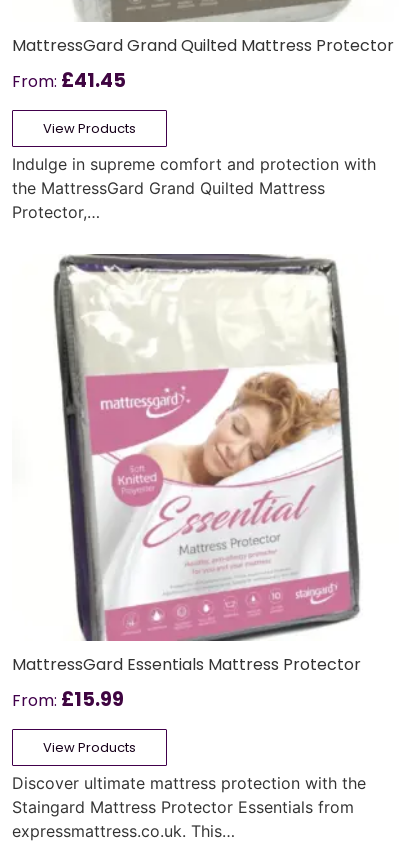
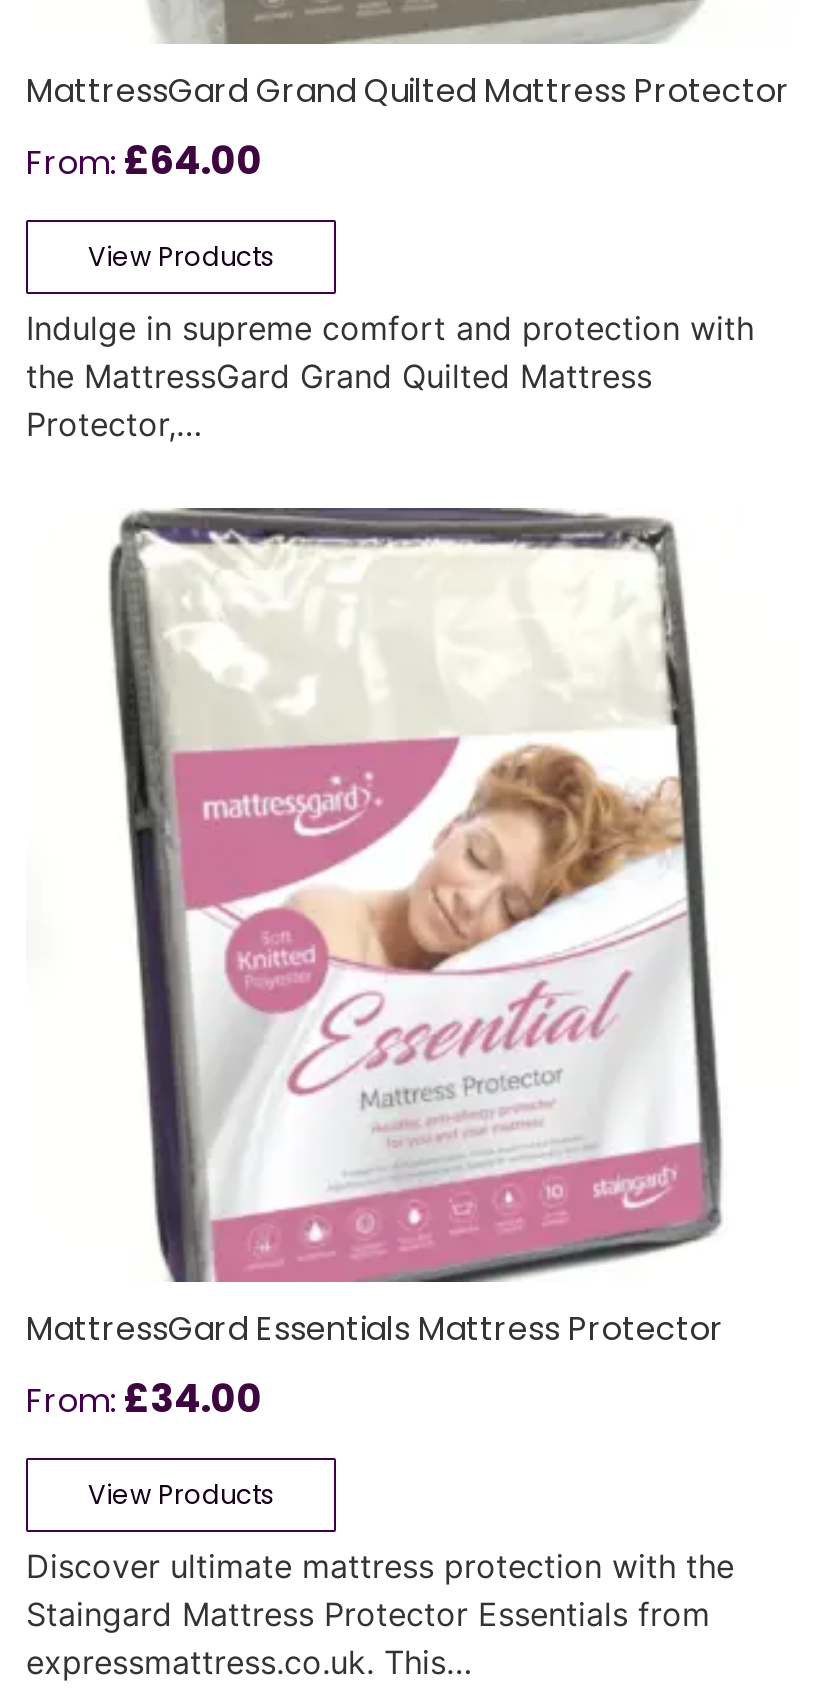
[12,67,126,94] From: £41.45 -> [26,135,262,189] From: £64.00
[12,686,124,713] From: £15.99 -> [26,1373,262,1427] From: £34.00

